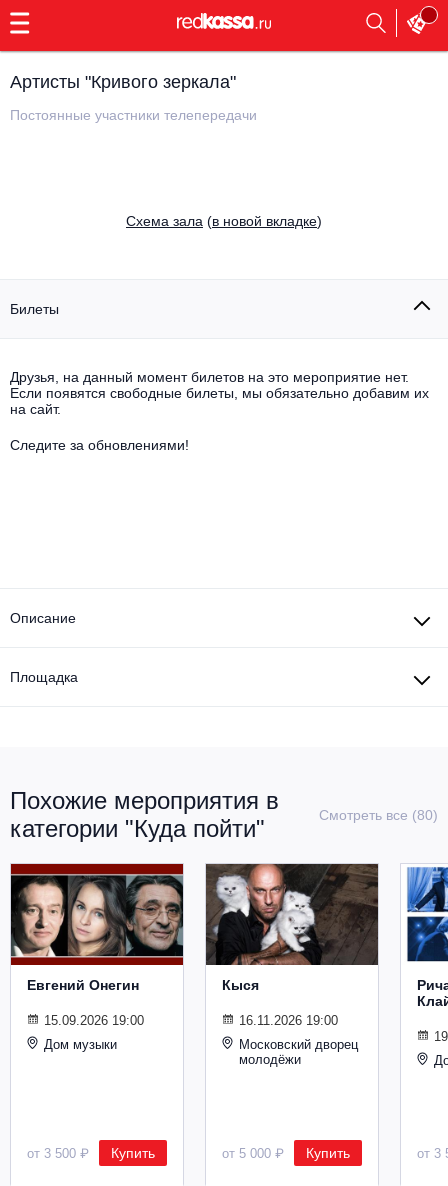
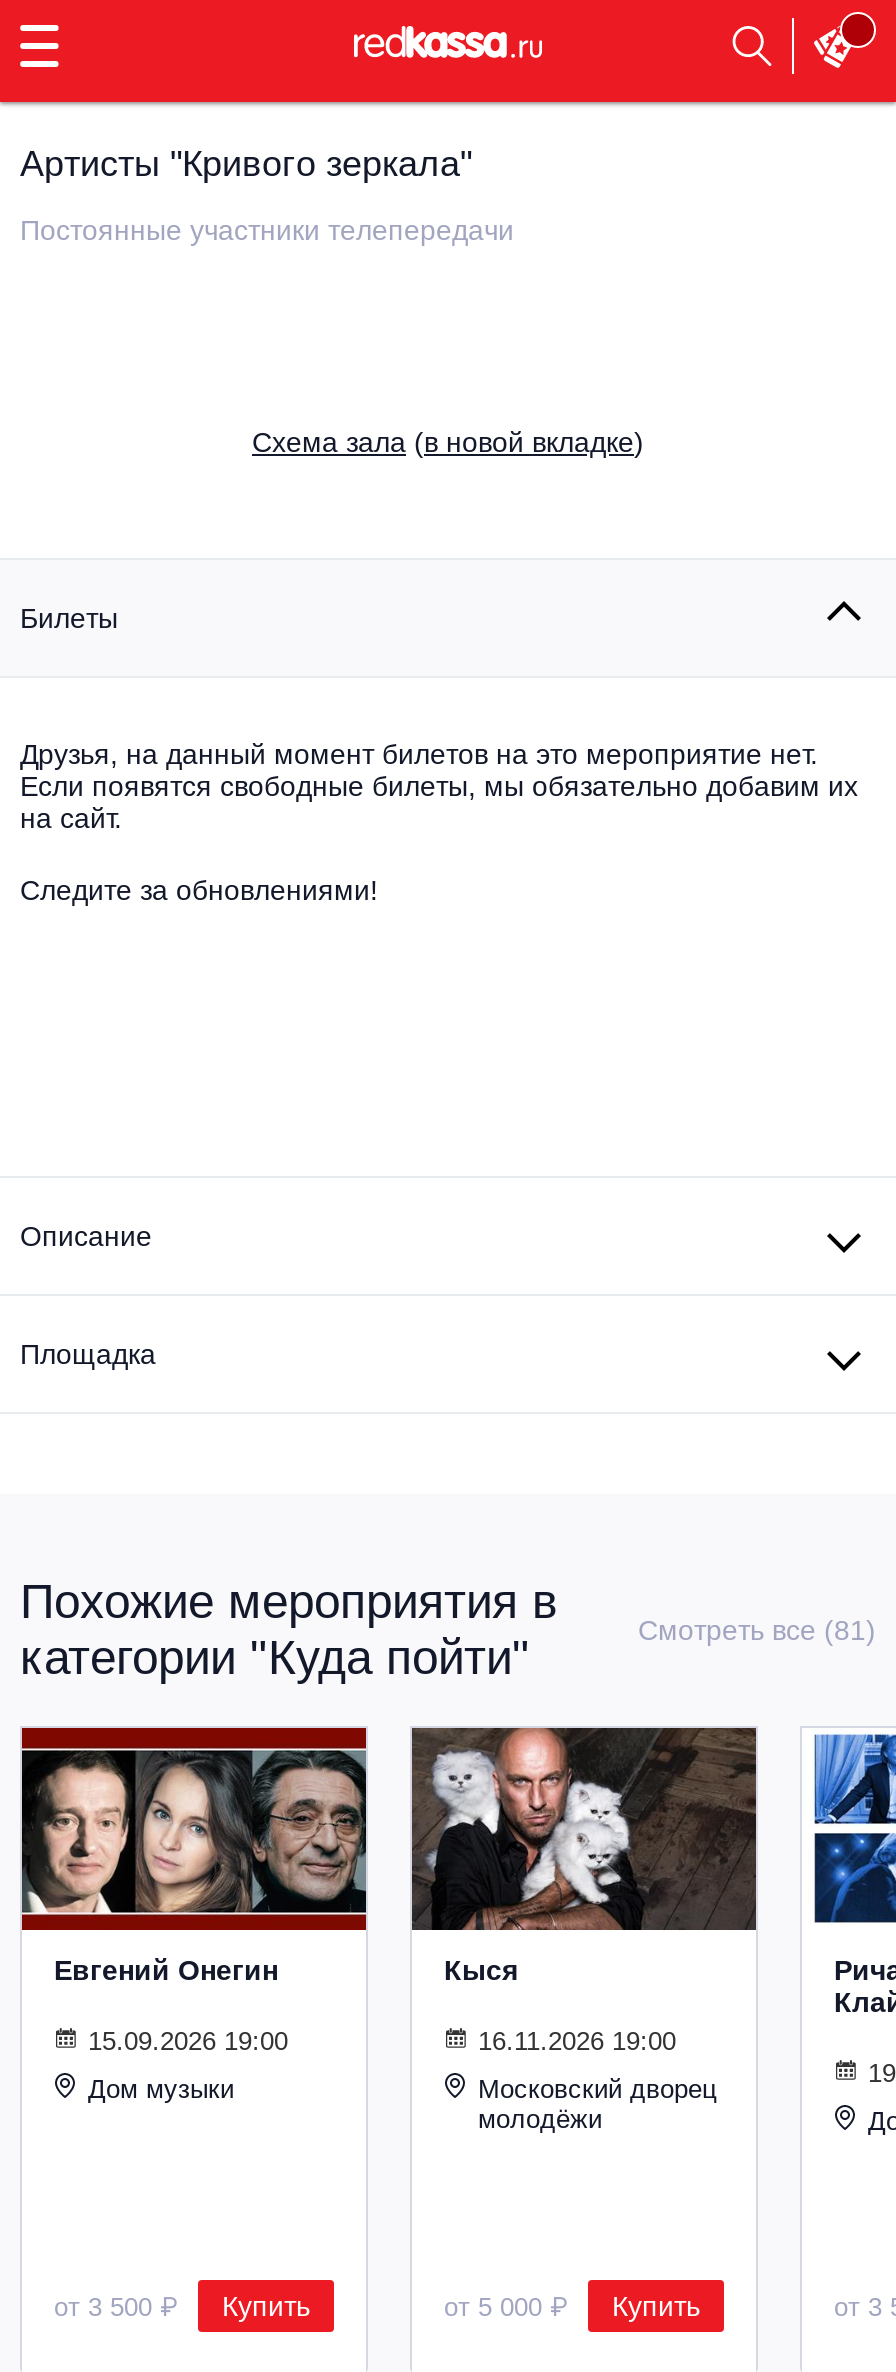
[319,807,438,823] Смотреть все (80) -> [638,1614,876,1646] Смотреть все (81)

